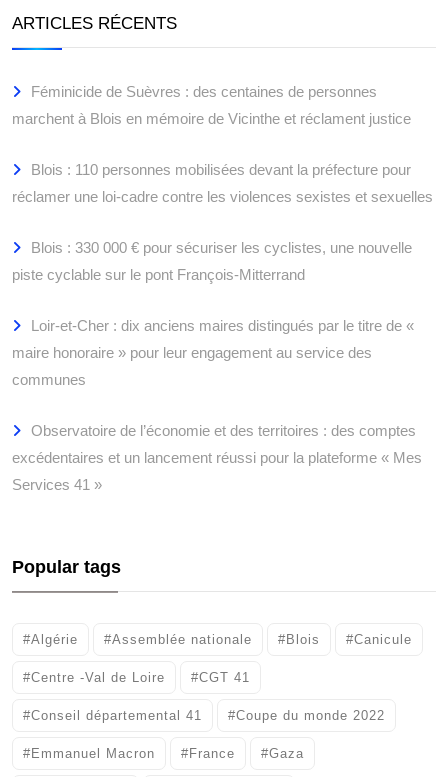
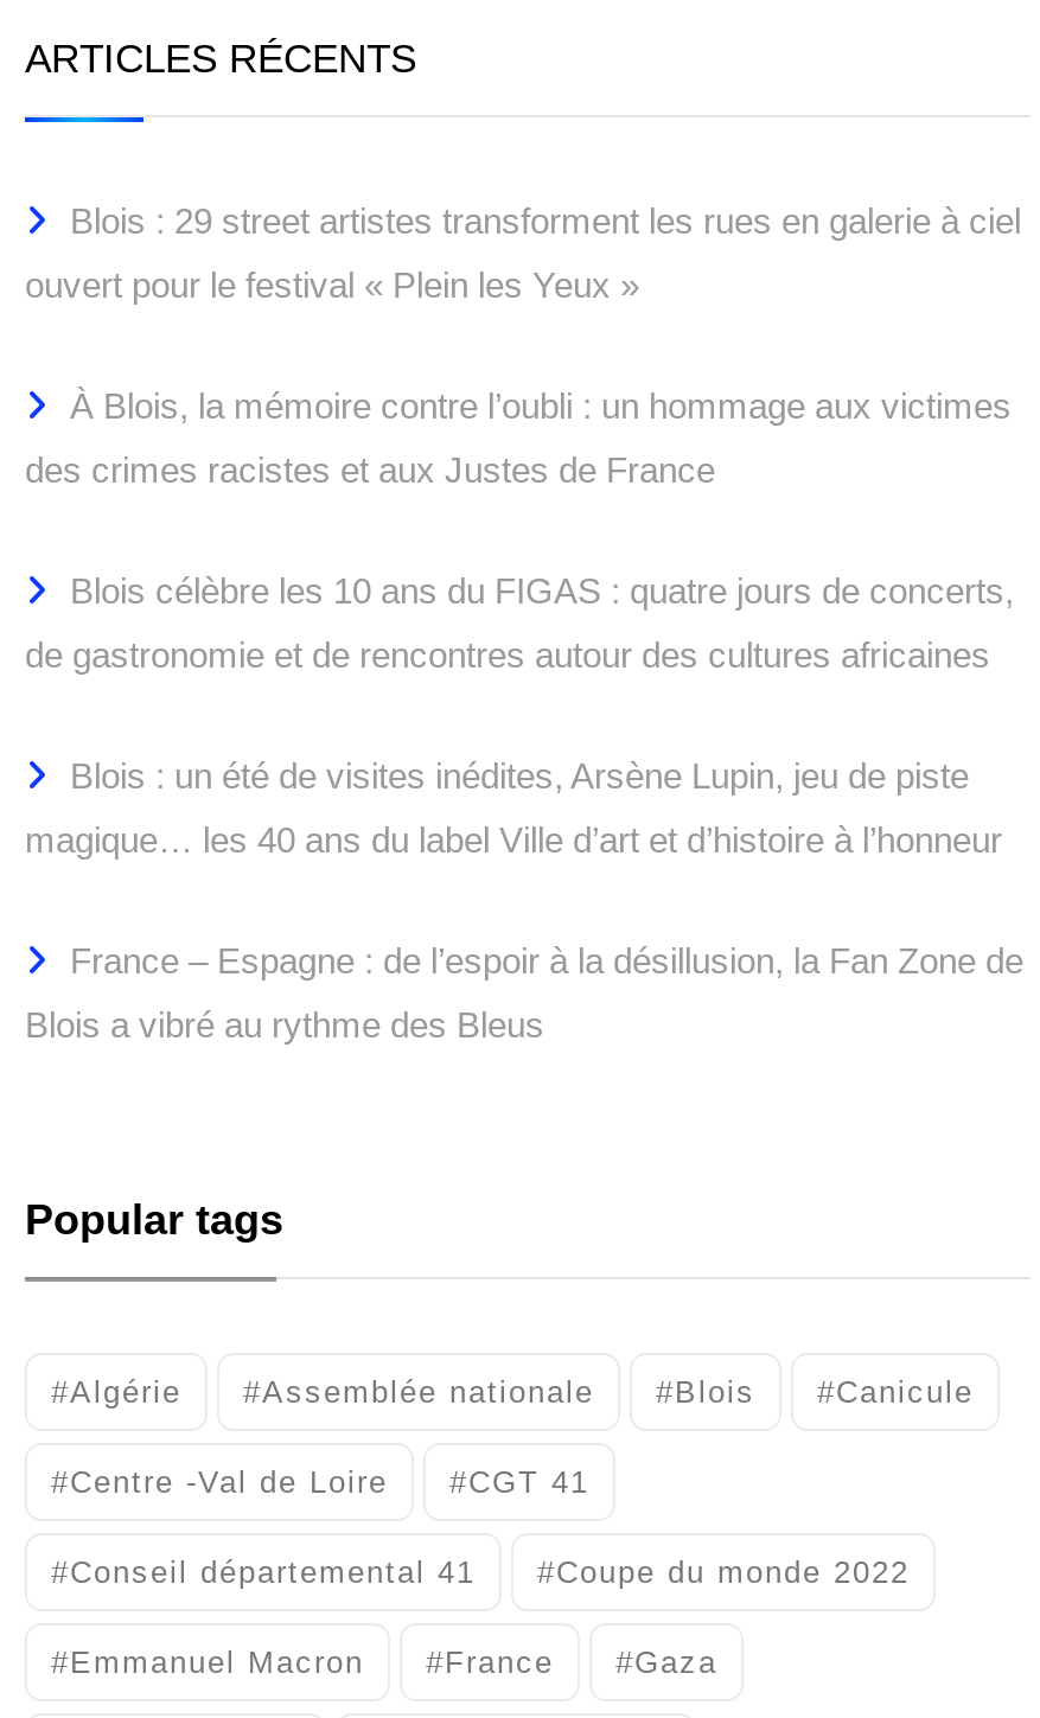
[12,83,433,493] Féminicide de Suèvres : des centaines de personnes | marchent à Blois en mémoire de Vicinthe et réclament justice | Blois : 110 personnes mobilisées devant la préfecture pour | réclamer une loi-cadre contre les violences sexistes et sexuelles | Blois : 330 000 € pour sécuriser les cyclistes, une nouvelle | piste cyclable sur le pont François-Mitterrand | Loir-et-Cher : dix anciens maires distingués par le titre de « | maire honoraire » pour leur engagement au service des | communes | Observatoire de l’économie et des territoires : des comptes | excédentaires et un lancement réussi pour la plateforme « Mes | Services 41 » -> [25,201,1023,1046] Blois : 29 street artistes transforment les rues en galerie à ciel | ouvert pour le festival « Plein les Yeux » | À Blois, la mémoire contre l’oubli : un hommage aux victimes | des crimes racistes et aux Justes de France | Blois célèbre les 10 ans du FIGAS : quatre jours de concerts, | de gastronomie et de rencontres autour des cultures africaines | Blois : un été de visites inédites, Arsène Lupin, jeu de piste | magique… les 40 ans du label Ville d’art et d’histoire à l’honneur | France – Espagne : de l’espoir à la désillusion, la Fan Zone de | Blois a vibré au rythme des Bleus

